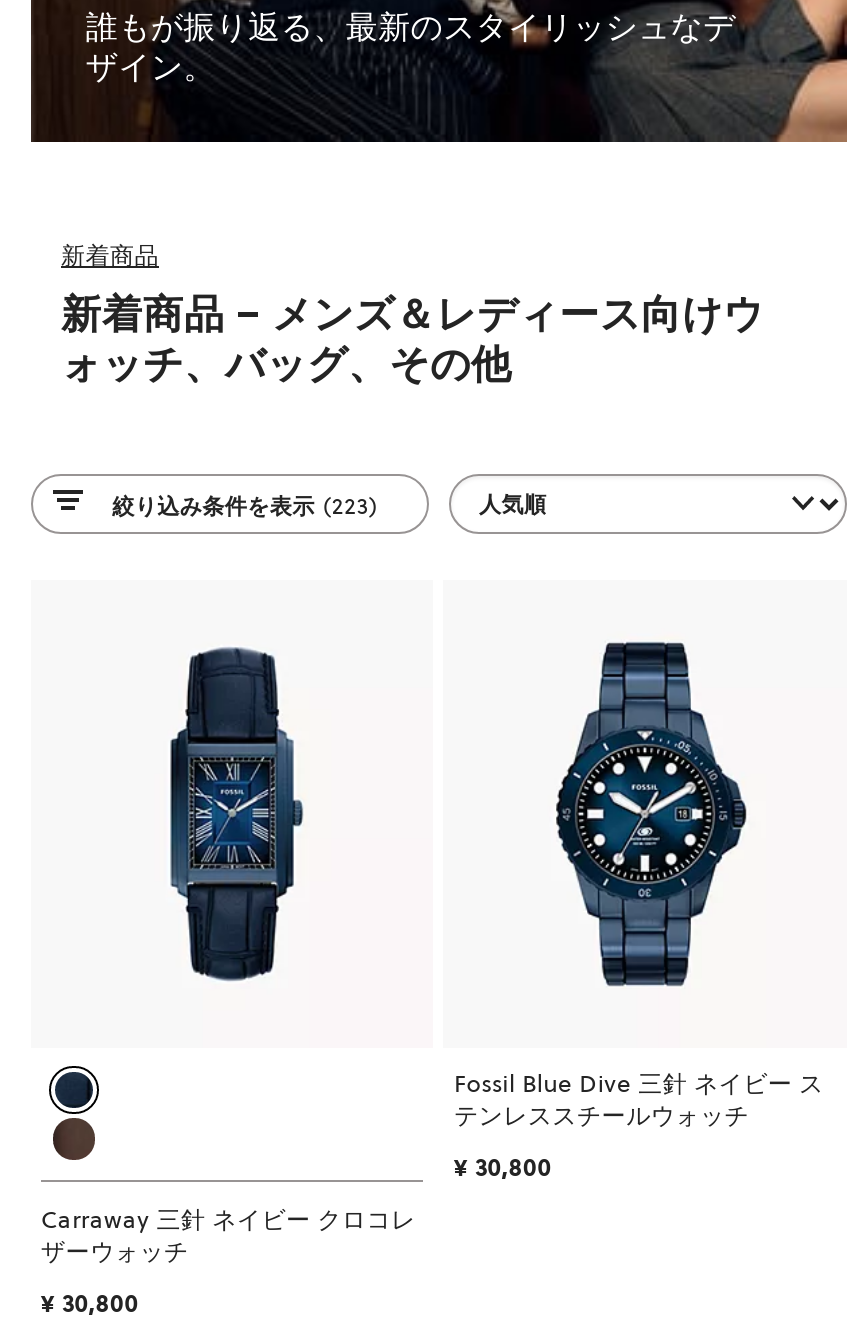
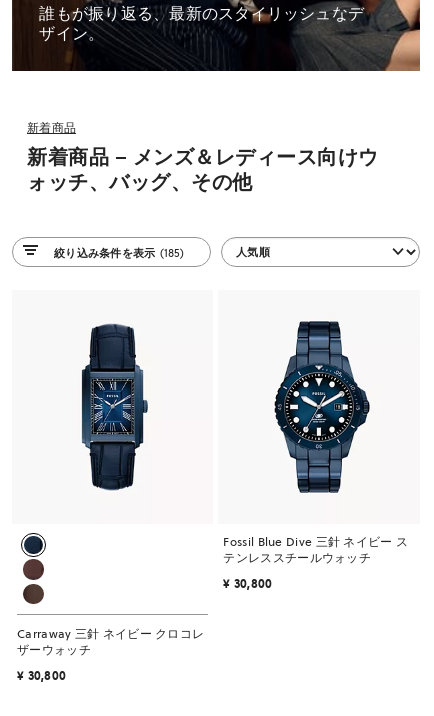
[112,493,378,523] 絞り込み条件を表示 (223) -> [54,246,184,261] 絞り込み条件を表示 (185)

